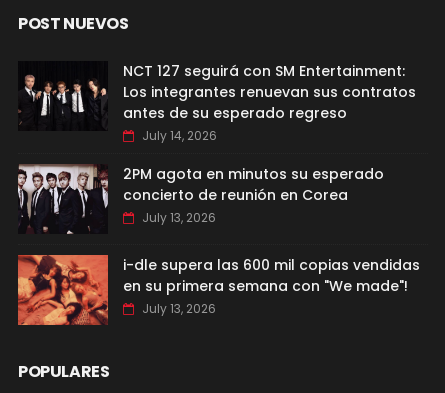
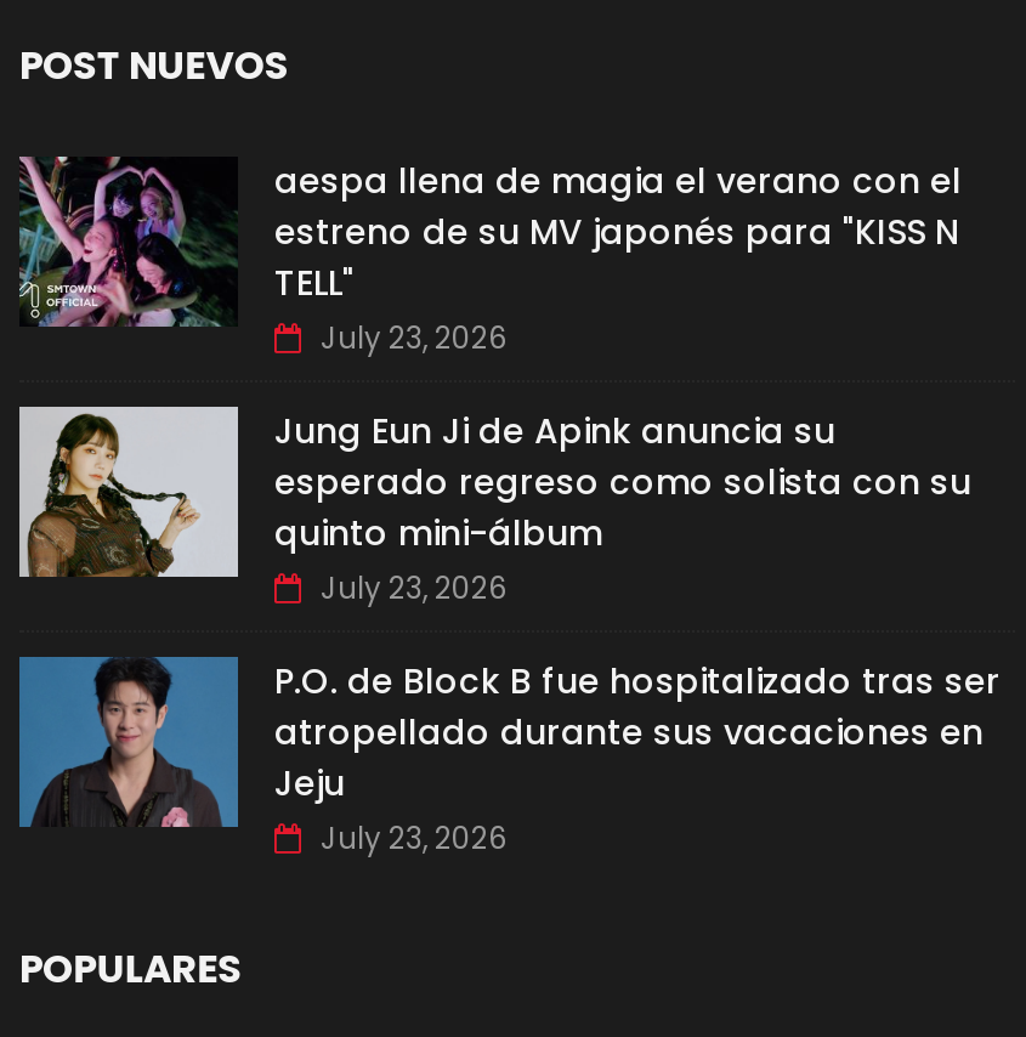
[18,61,416,144] [image] | NCT 127 seguirá con SM Entertainment: | Los integrantes renuevan sus contratos | antes de su esperado regreso | July 14, 2026 -> [17,154,962,358] [image] | aespa llena de magia el verano con el | estreno de su MV japonés para "KISS N | TELL" | July 23, 2026
[17,164,384,226] [image] | 2PM agota en minutos su esperado | concierto de reunión en Corea | July 13, 2026 -> [17,404,971,609] [image] | Jung Eun Ji de Apink anuncia su | esperado regreso como solista con su | quinto mini-álbum | July 23, 2026
[17,254,420,326] [image] | i-dle supera las 600 mil copias vendidas | en su primera semana con "We made"! | July 13, 2026 -> [17,654,1001,859] [image] | P.O. de Block B fue hospitalizado tras ser | atropellado durante sus vacaciones en | Jeju | July 23, 2026

